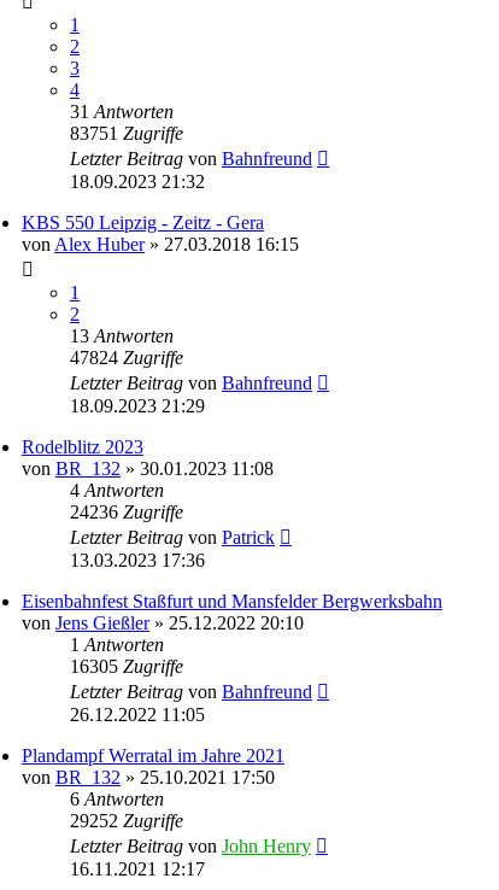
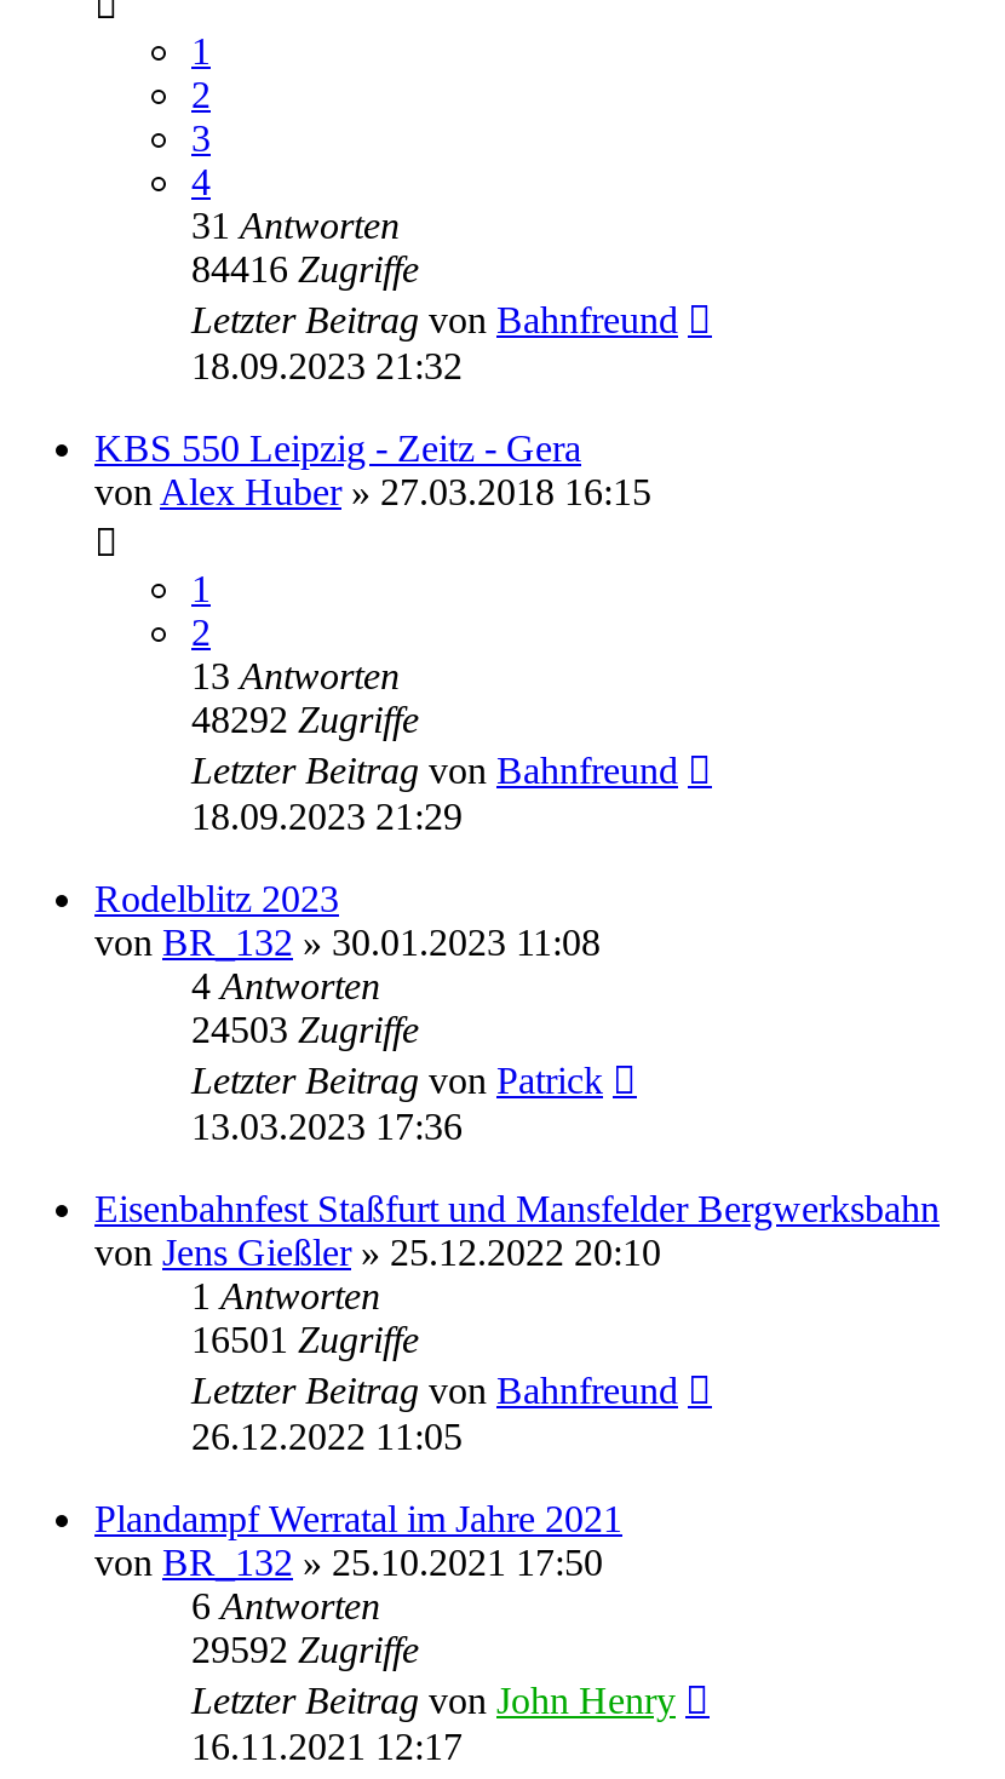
[70,123,183,143] 83751 Zugriffe -> [191,248,419,289] 84416 Zugriffe
[70,347,183,368] 47824 Zugriffe -> [191,699,419,740] 48292 Zugriffe
[70,502,183,522] 24236 Zugriffe -> [191,1009,419,1050] 24503 Zugriffe
[70,656,183,676] 16305 Zugriffe -> [191,1319,419,1360] 16501 Zugriffe
[70,810,183,831] 29252 Zugriffe -> [191,1629,419,1670] 29592 Zugriffe

